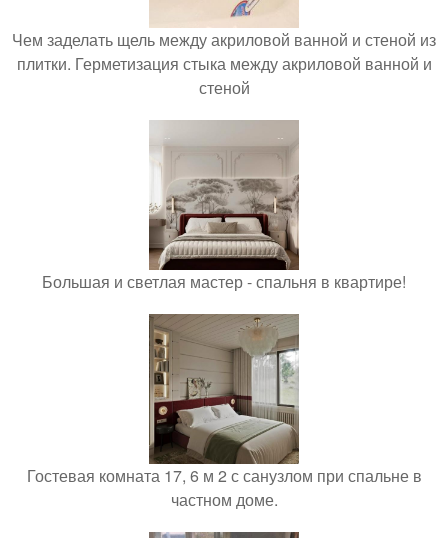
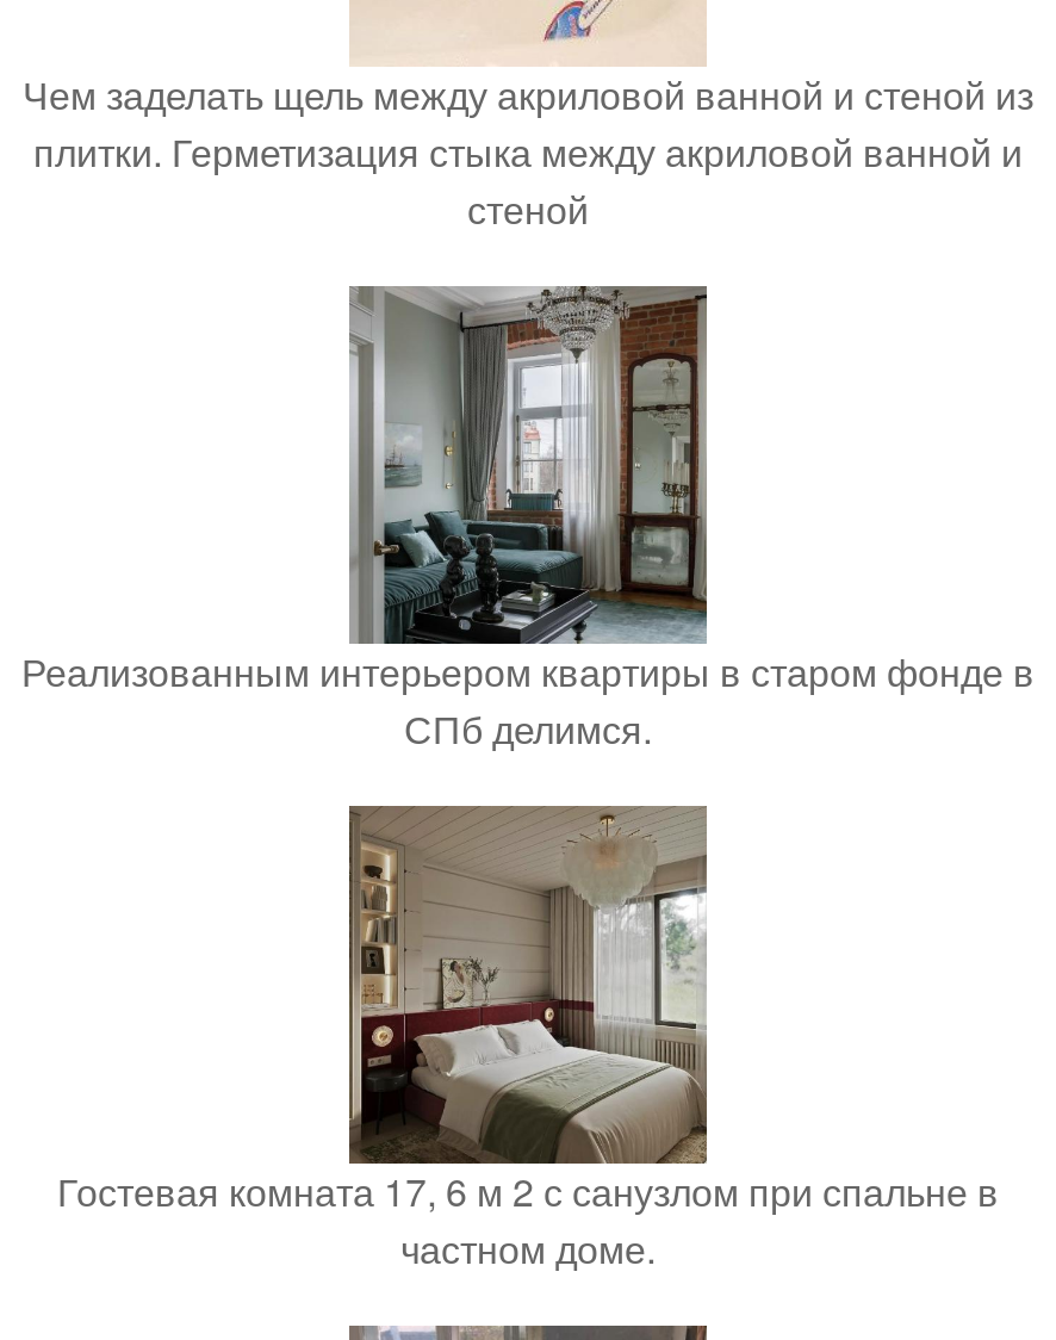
[42,121,406,293] [image] | Большая и светлая мастер - спальня в квартире! -> [21,286,1035,756] [image] | Реализованным интерьером квартиры в старом фонде в | СПб делимся.

